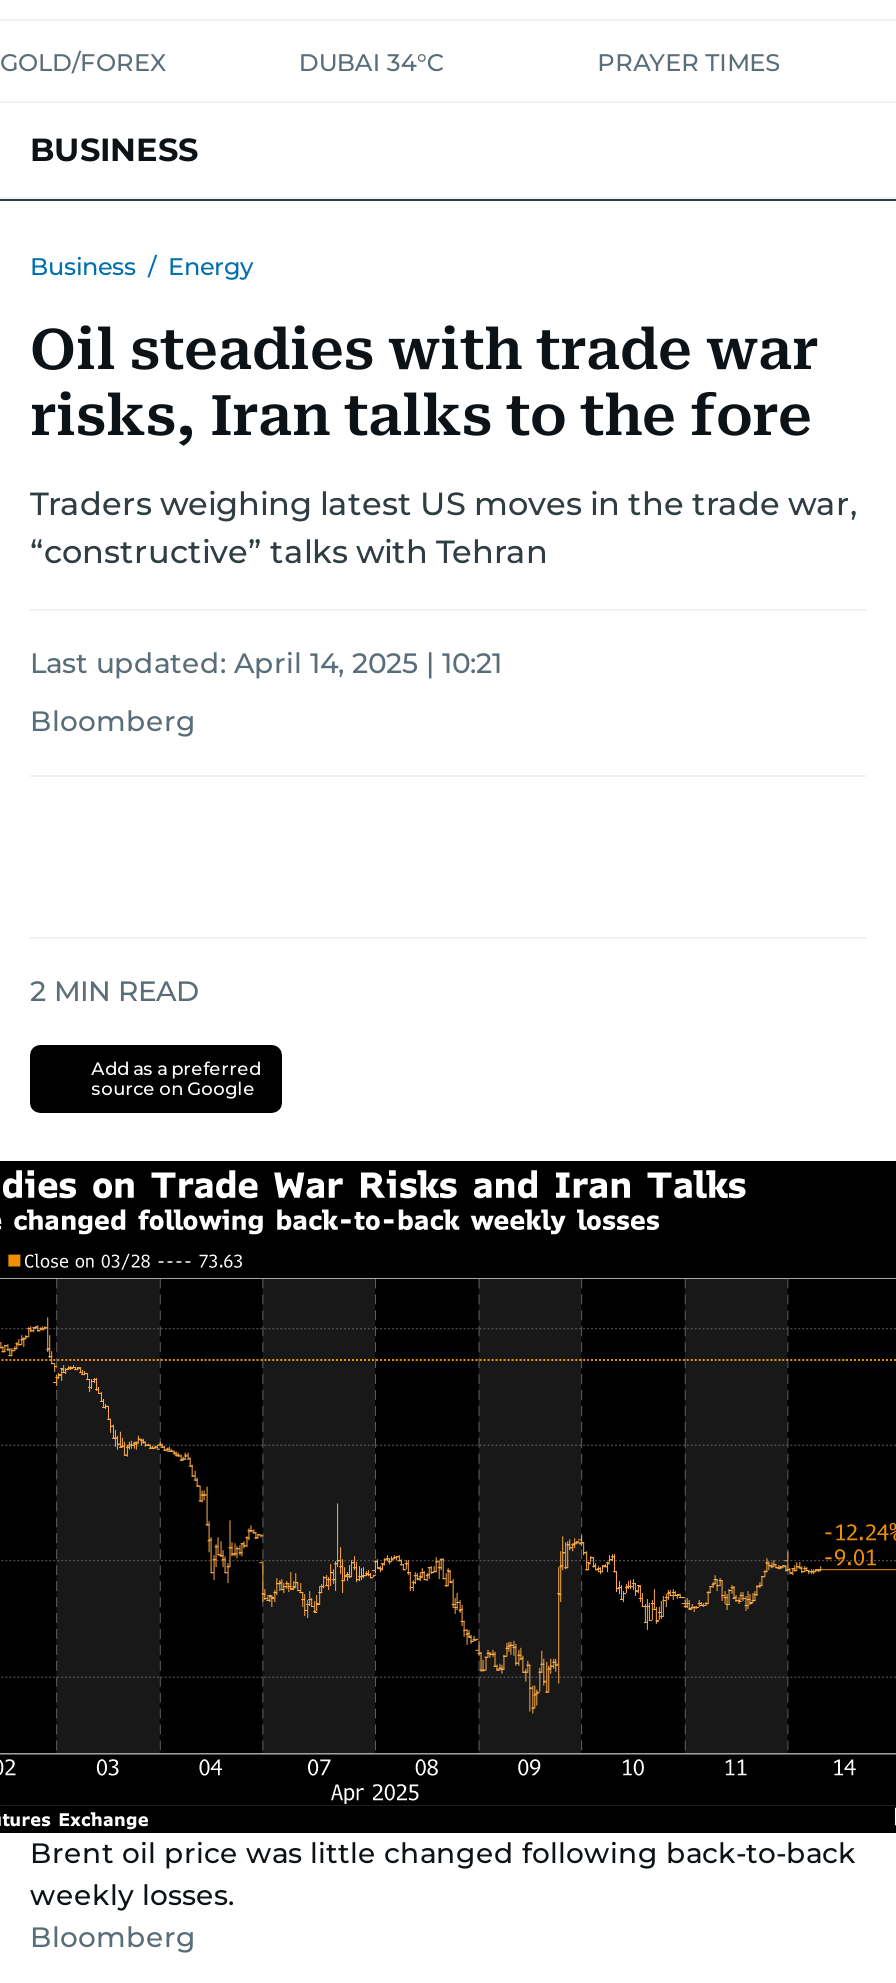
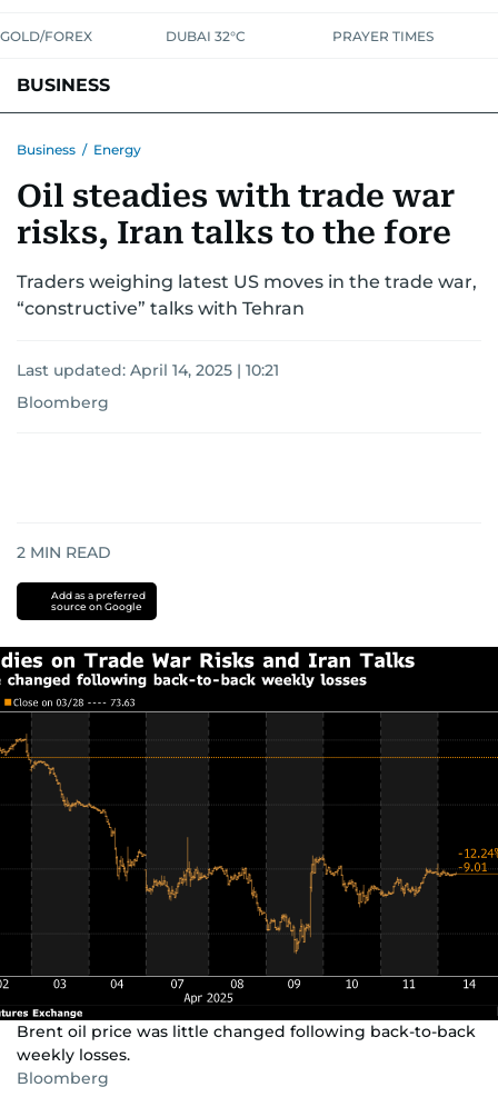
[299,47,445,77] DUBAI 34°C -> [166,28,246,44] DUBAI 32°C

